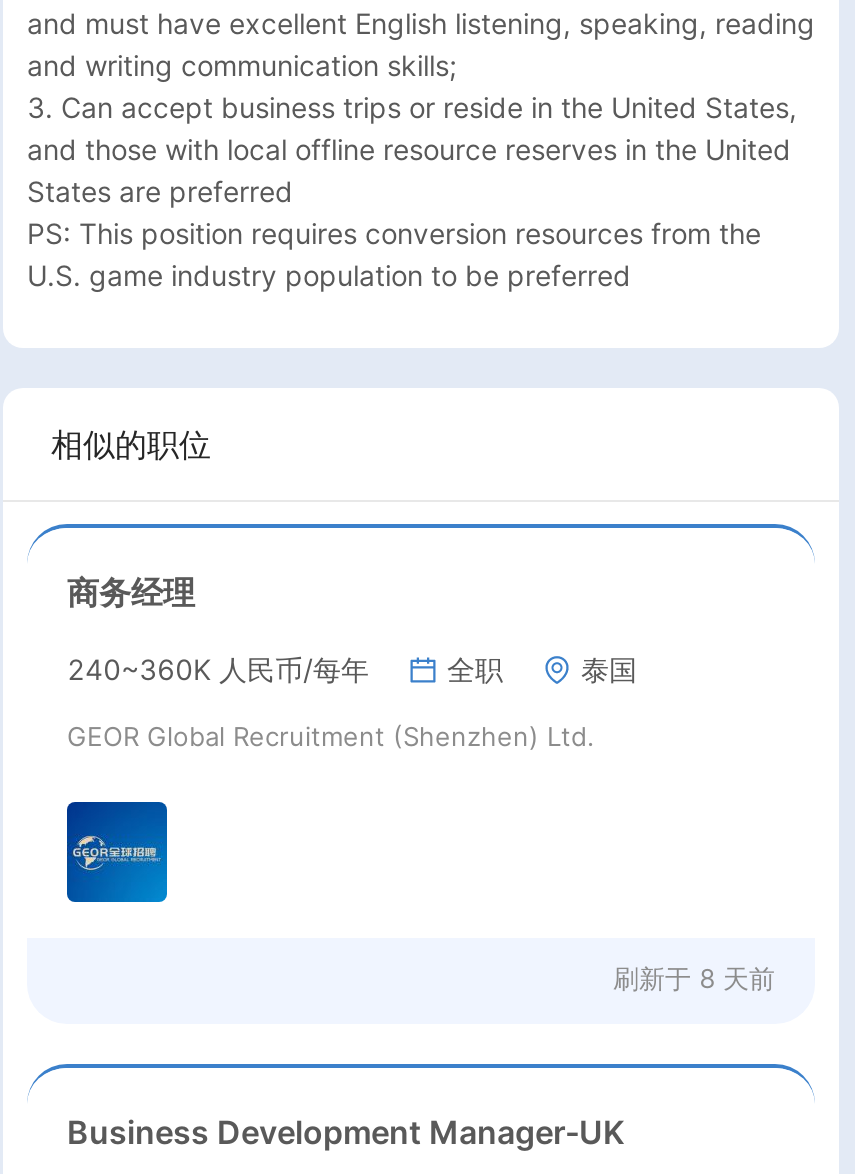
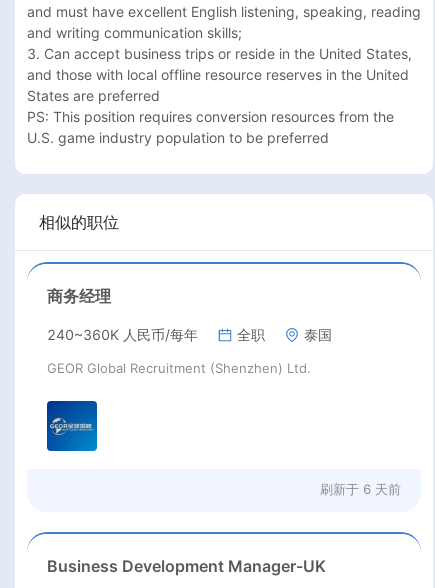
[613,962,775,994] 刷新于 8 天前 -> [320,481,401,497] 刷新于 6 天前

